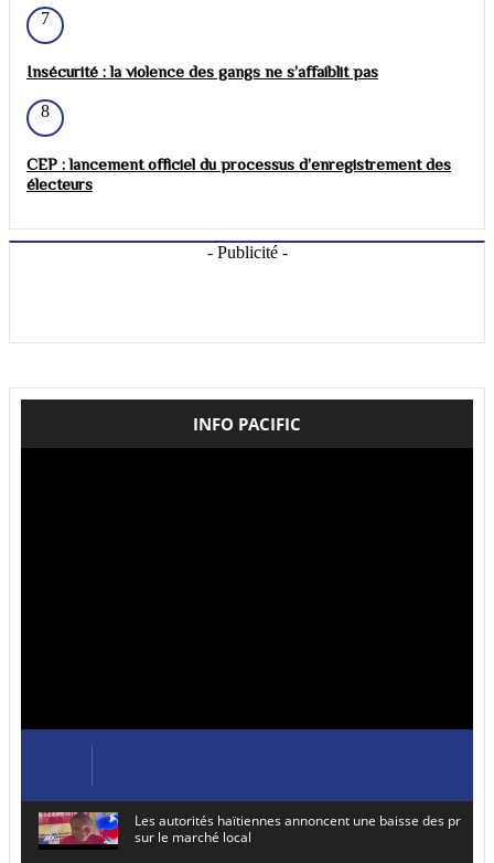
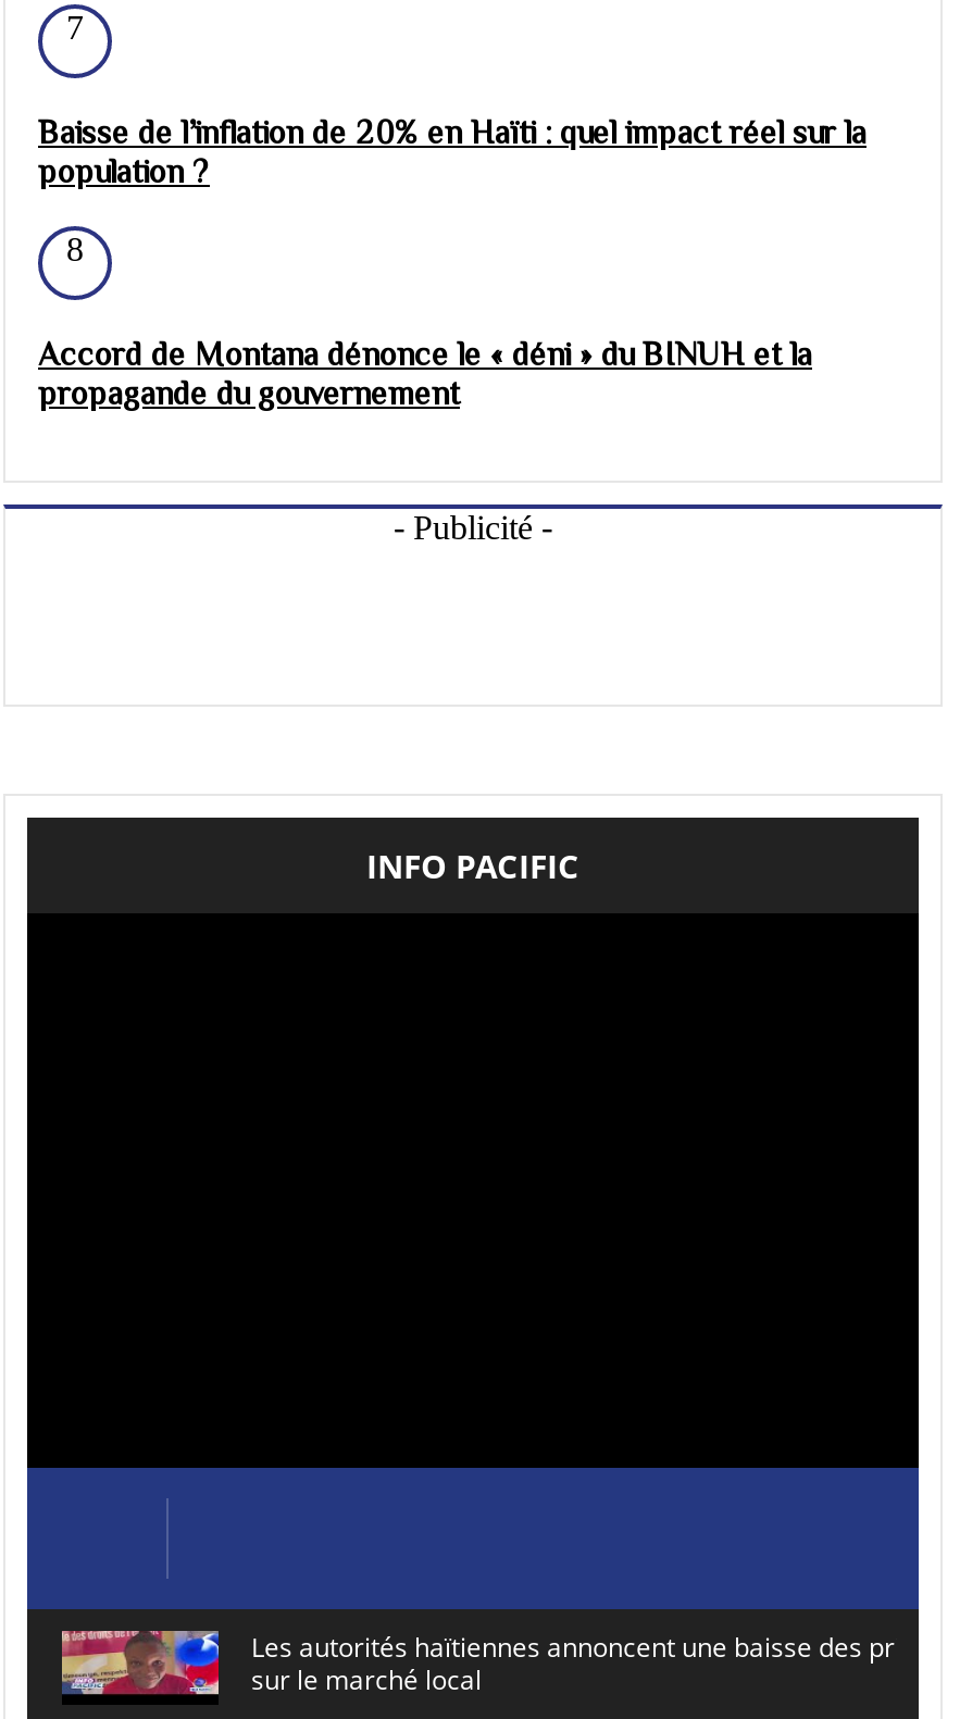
[26,62,378,81] Insécurité : la violence des gangs ne s’affaiblit pas -> [38,114,867,190] Baisse de l’inflation de 20% en Haïti : quel impact réel sur la | population ?
[26,155,451,193] CEP : lancement officiel du processus d’enregistrement des | électeurs -> [38,335,812,411] Accord de Montana dénonce le « déni » du BINUH et la | propagande du gouvernement

